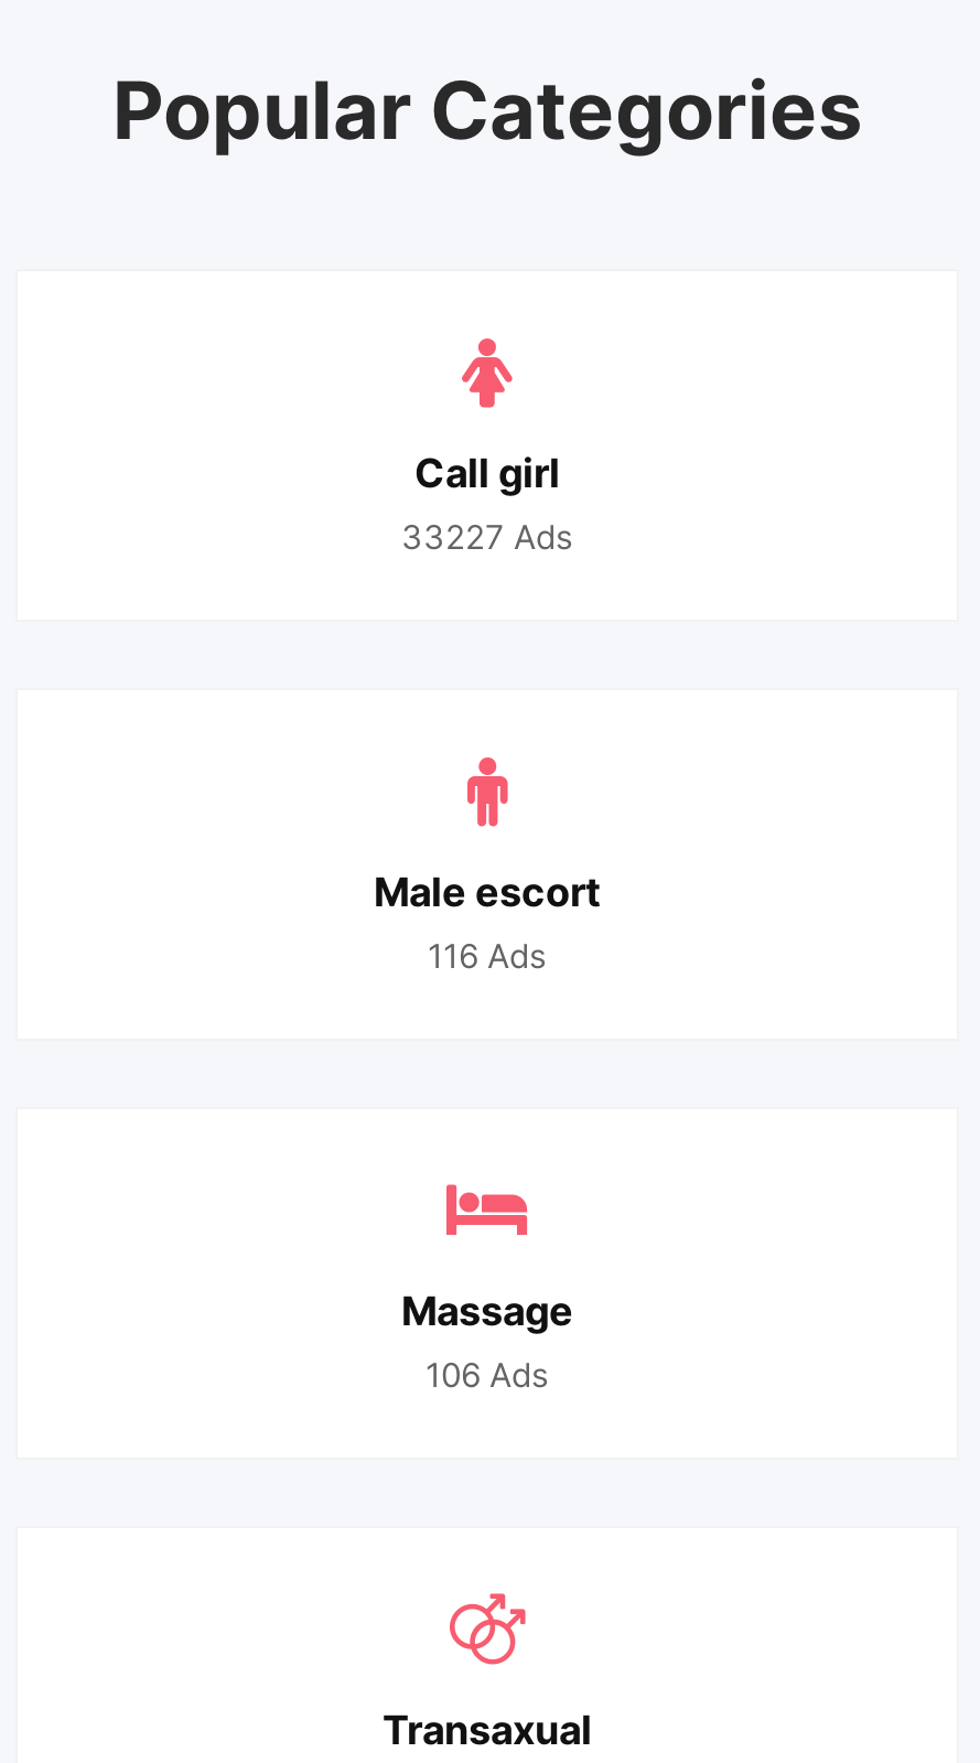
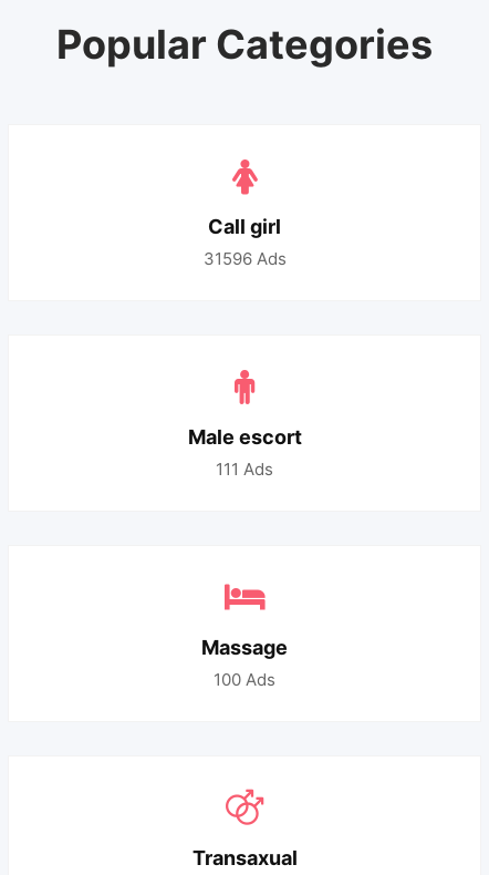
[401,516,573,558] 33227 Ads -> [203,248,286,269] 31596 Ads
[428,935,547,977] 116 Ads -> [216,459,273,480] 111 Ads
[426,1354,549,1396] 106 Ads -> [214,669,275,690] 100 Ads

